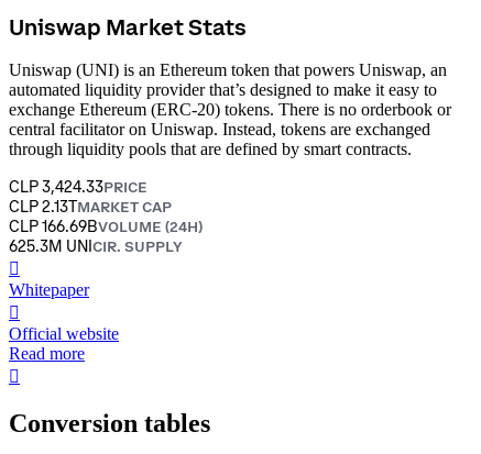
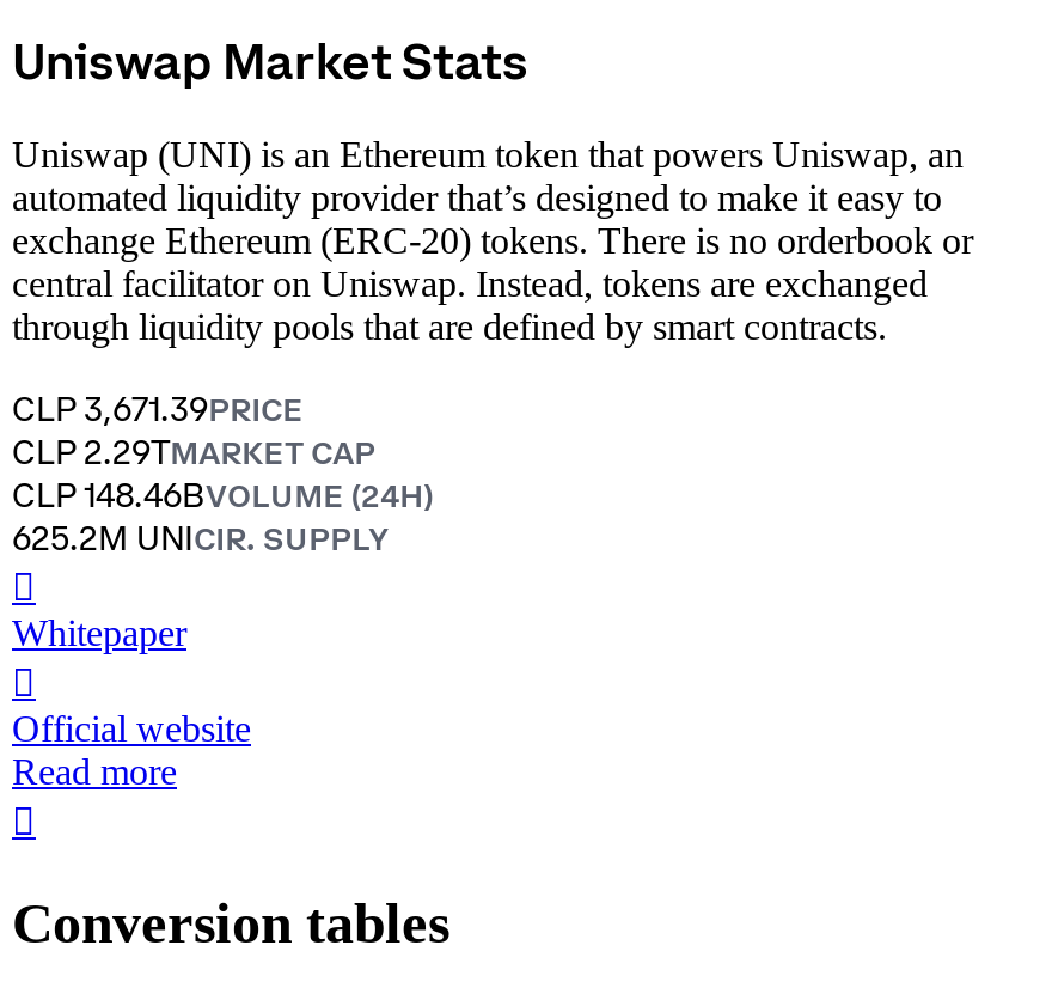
[9,176,147,196] CLP 3,424.33PRICE -> [12,386,304,429] CLP 3,671.39PRICE
[9,196,172,216] CLP 2.13TMARKET CAP -> [12,429,375,472] CLP 2.29TMARKET CAP
[9,216,203,236] CLP 166.69BVOLUME (24H) -> [12,472,433,516] CLP 148.46BVOLUME (24H)
[9,236,183,256] 625.3M UNICIR. SUPPLY -> [12,516,390,559] 625.2M UNICIR. SUPPLY

